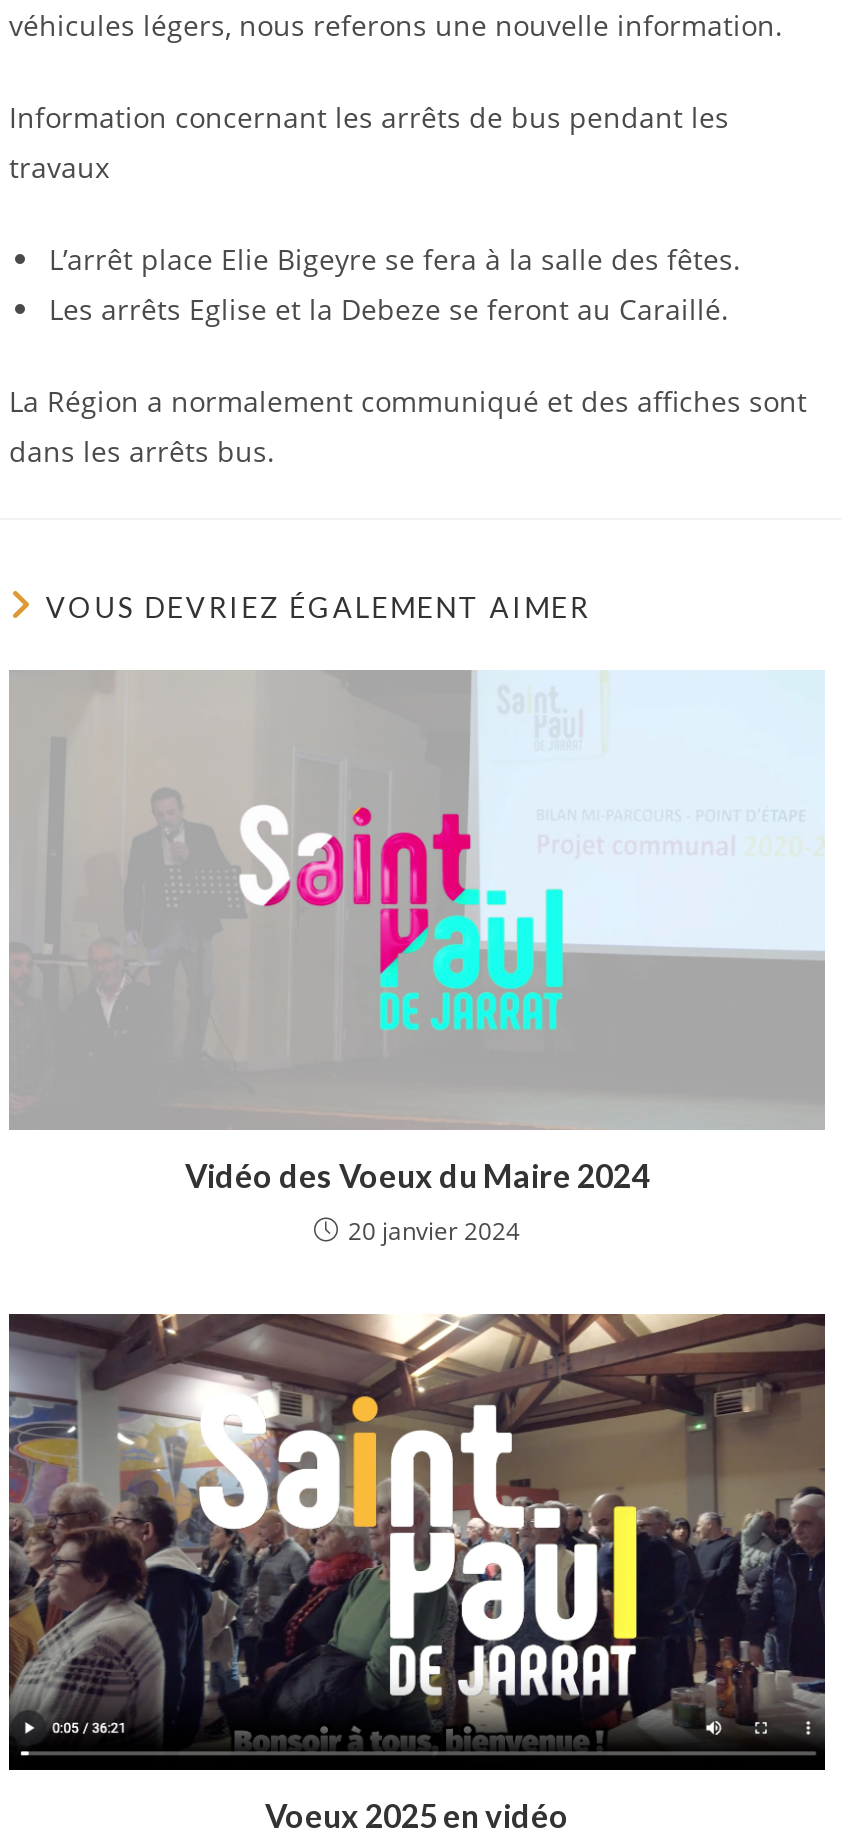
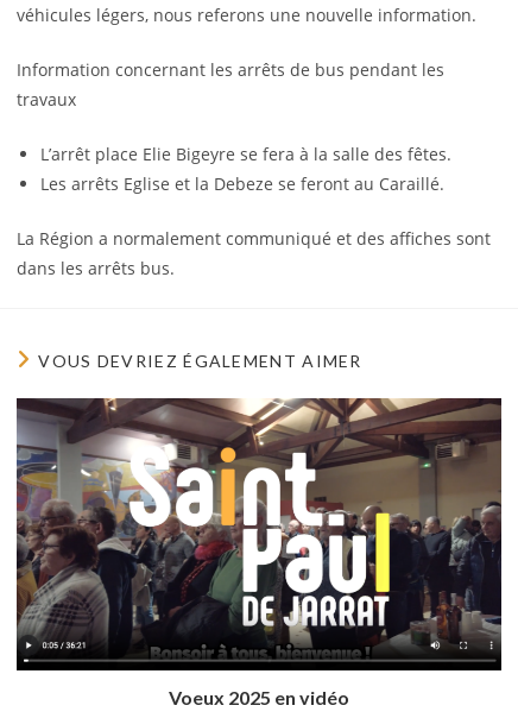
[11,670,825,1247] [image] | Vidéo des Voeux du Maire 2024 | 20 janvier 2024 -> none

